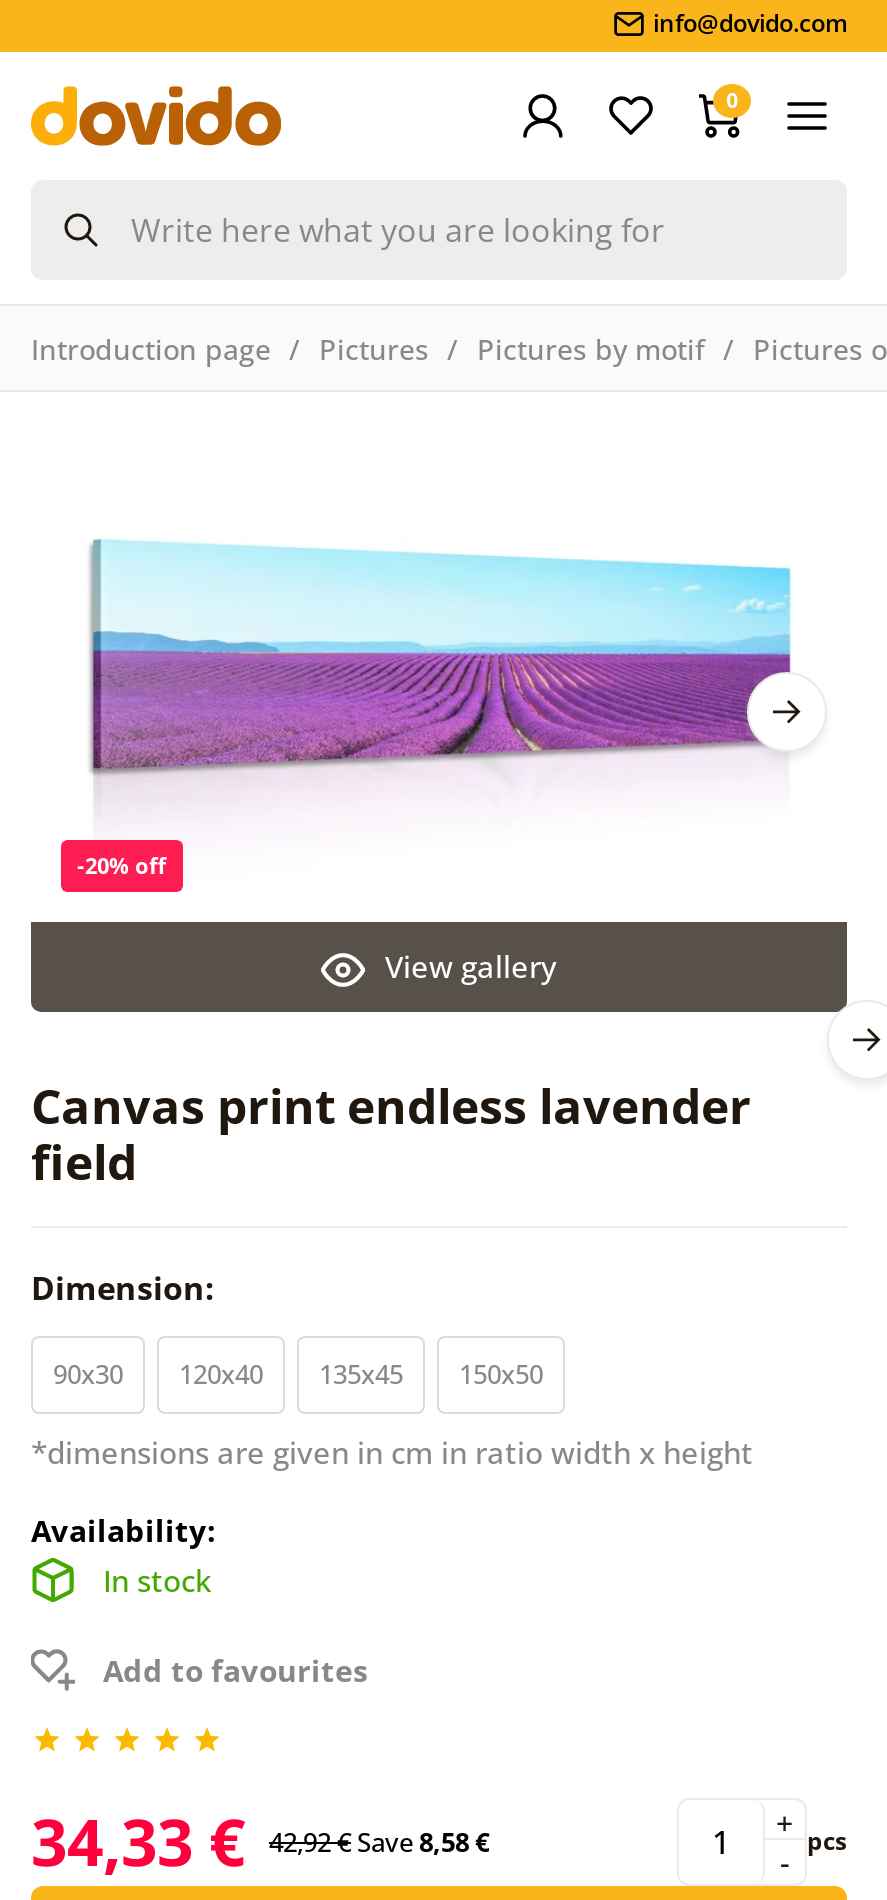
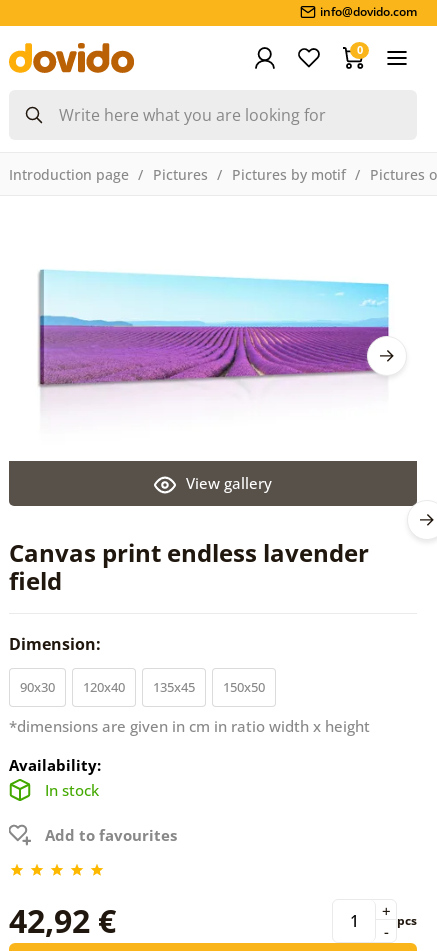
[77,850,167,880] -20% off -> none
[31,1798,489,1884] 34,33 € | 42,92 € Save 8,58 € -> [9,899,116,942] 42,92 €

